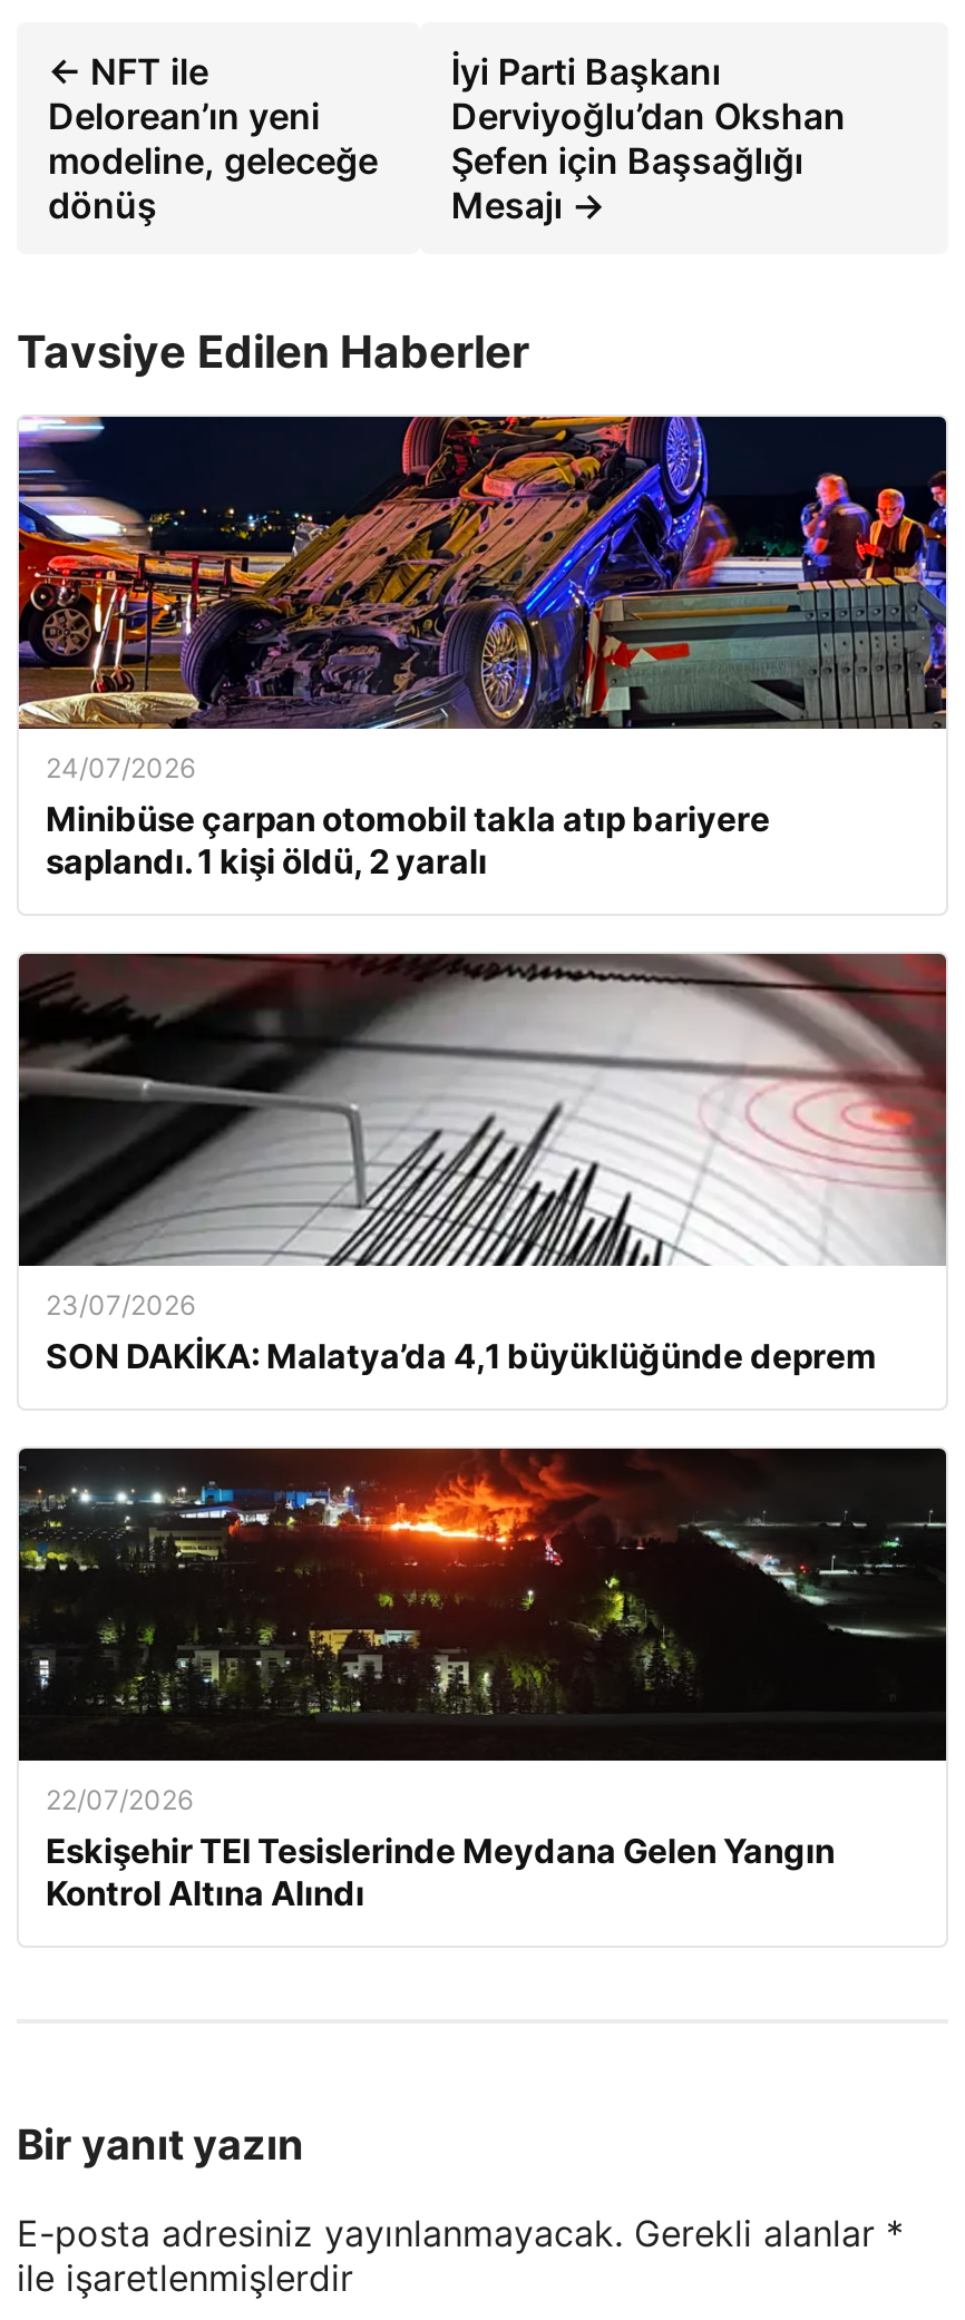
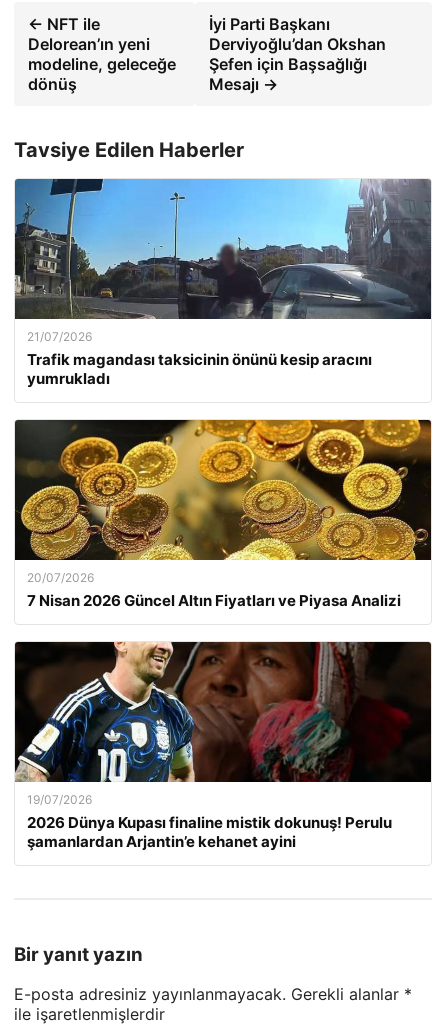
[17,415,948,882] [image] | 24/07/2026 | Minibüse çarpan otomobil takla atıp bariyere | saplandı. 1 kişi öldü, 2 yaralı -> [14,178,432,388] [image] | 21/07/2026 | Trafik magandası taksicinin önünü kesip aracını | yumrukladı
[19,952,948,1377] [image] | 23/07/2026 | SON DAKİKA: Malatya’da 4,1 büyüklüğünde deprem -> [16,419,431,610] [image] | 20/07/2026 | 7 Nisan 2026 Güncel Altın Fiyatları ve Piyasa Analizi
[17,1446,946,1914] [image] | 22/07/2026 | Eskişehir TEI Tesislerinde Meydana Gelen Yangın | Kontrol Altına Alındı -> [14,641,430,851] [image] | 19/07/2026 | 2026 Dünya Kupası finaline mistik dokunuş! Perulu | şamanlardan Arjantin’e kehanet ayini

